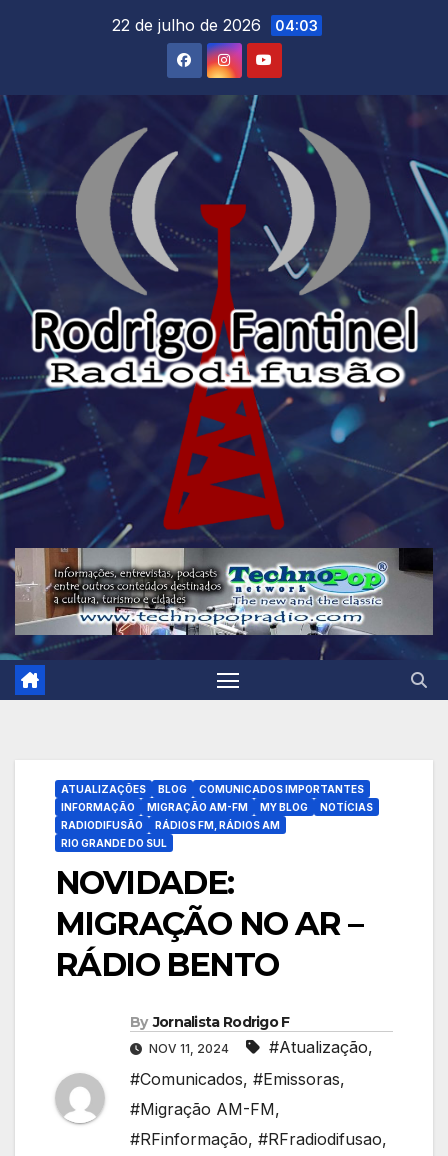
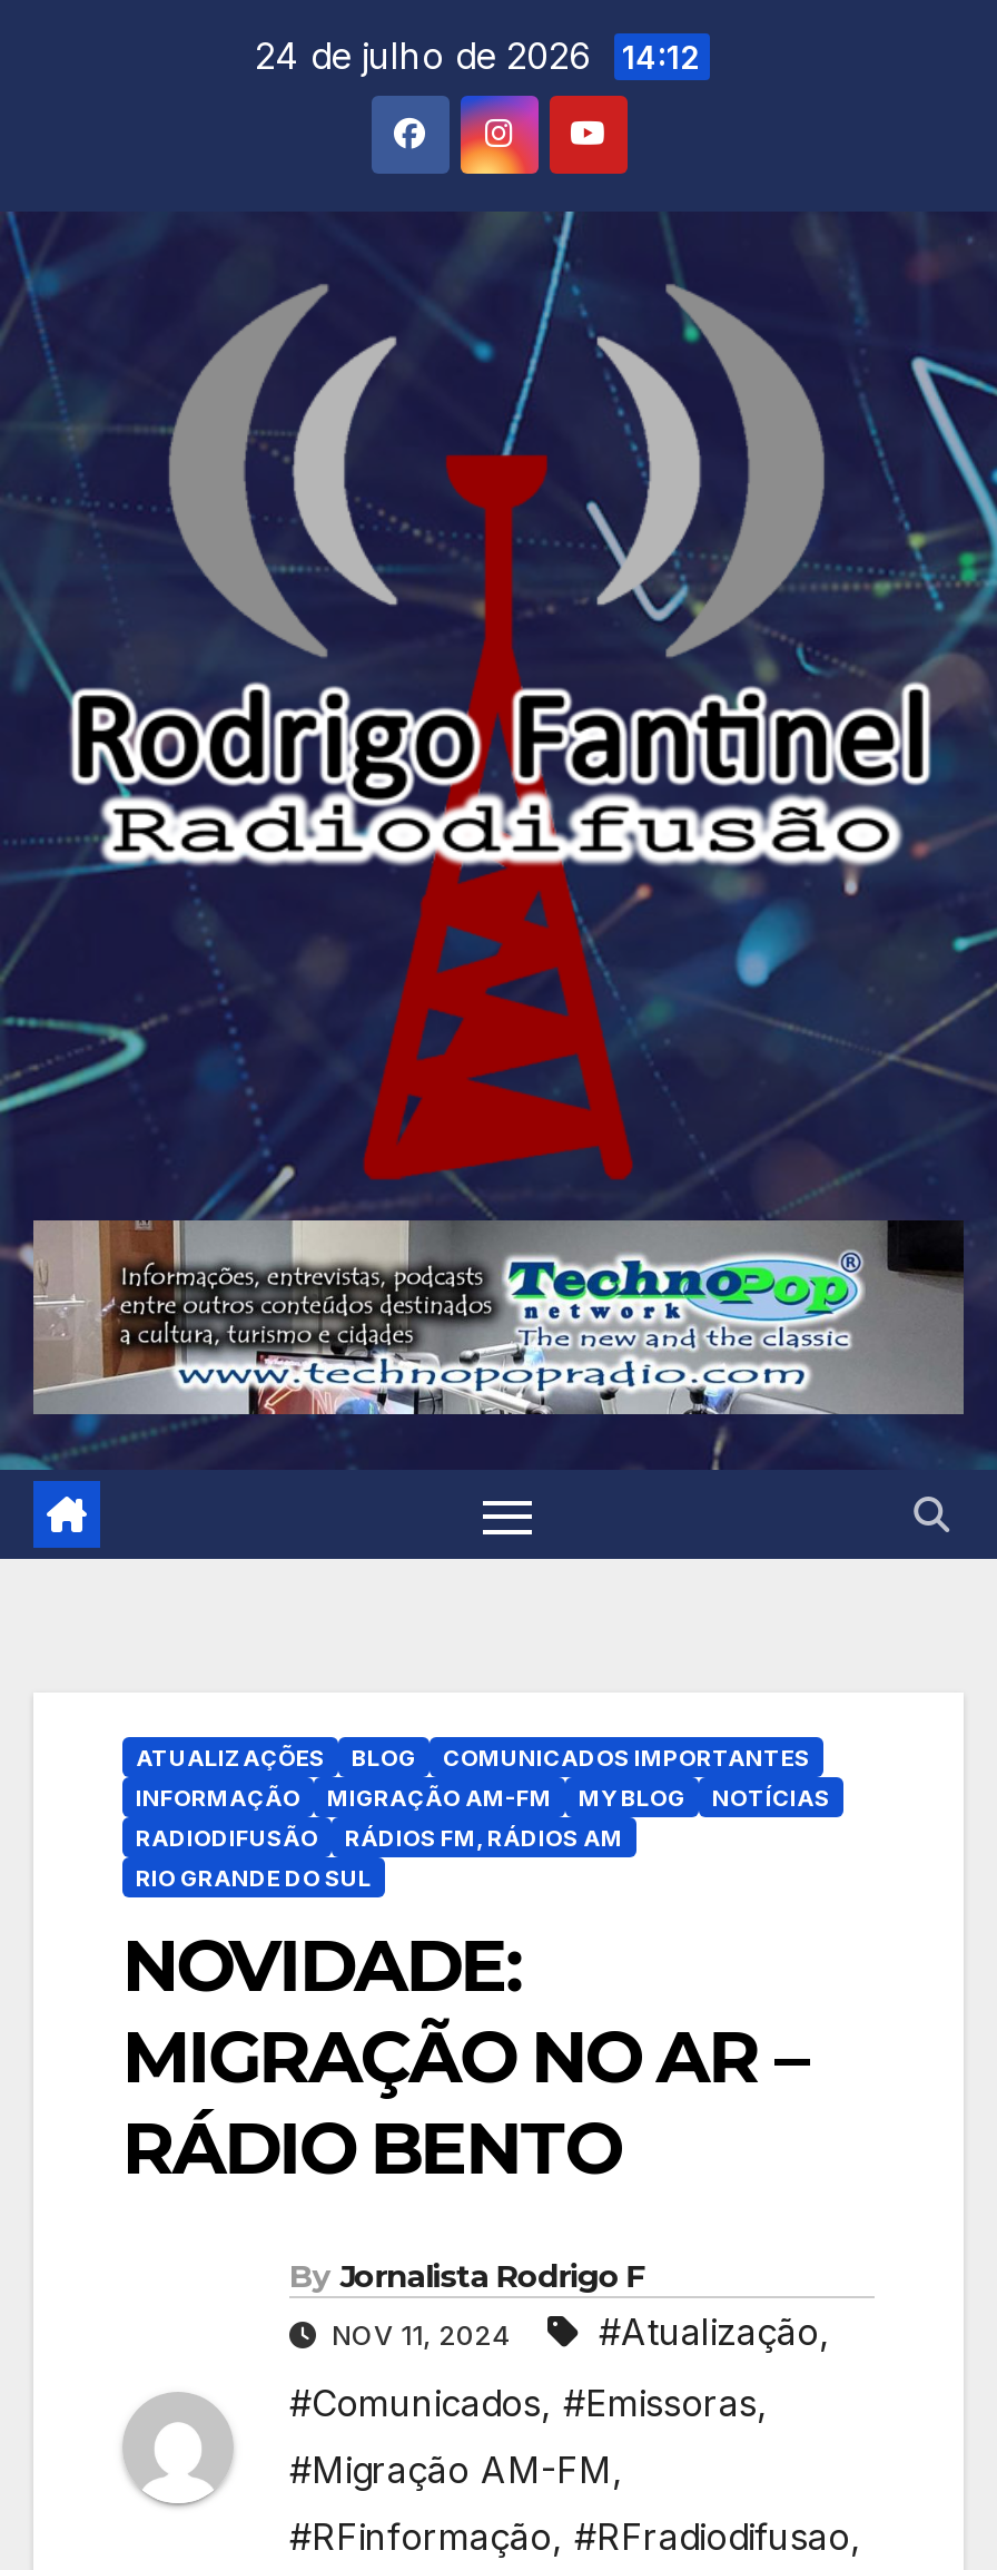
[111,15,317,35] 22 de julho de 2026 04:03 -> [255,33,700,78] 24 de julho de 2026 14:12

